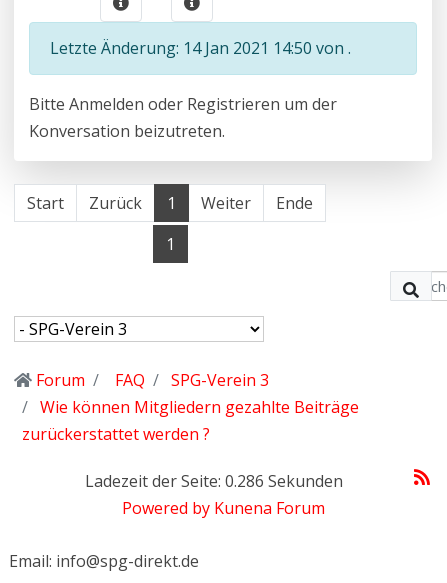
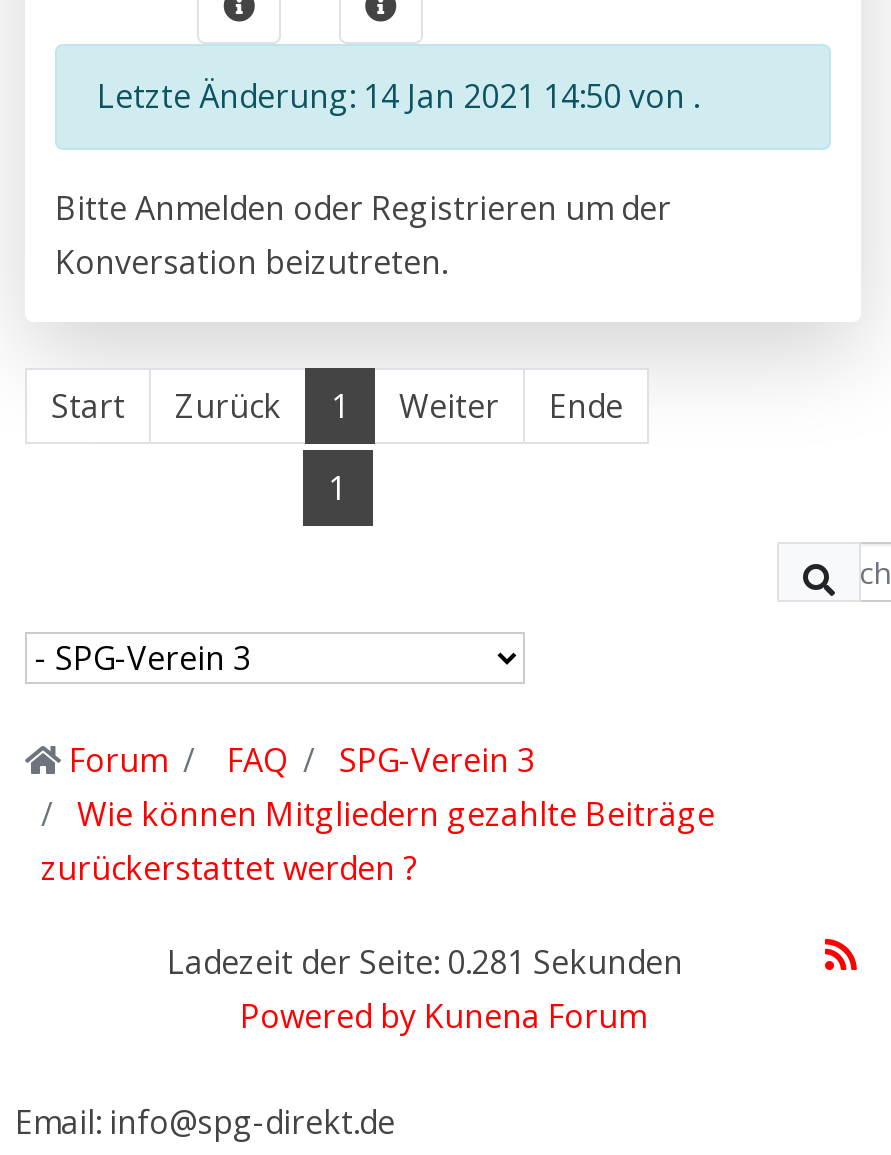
[85,470,343,492] Ladezeit der Seite: 0.286 Sekunden -> [167,941,683,985] Ladezeit der Seite: 0.281 Sekunden

